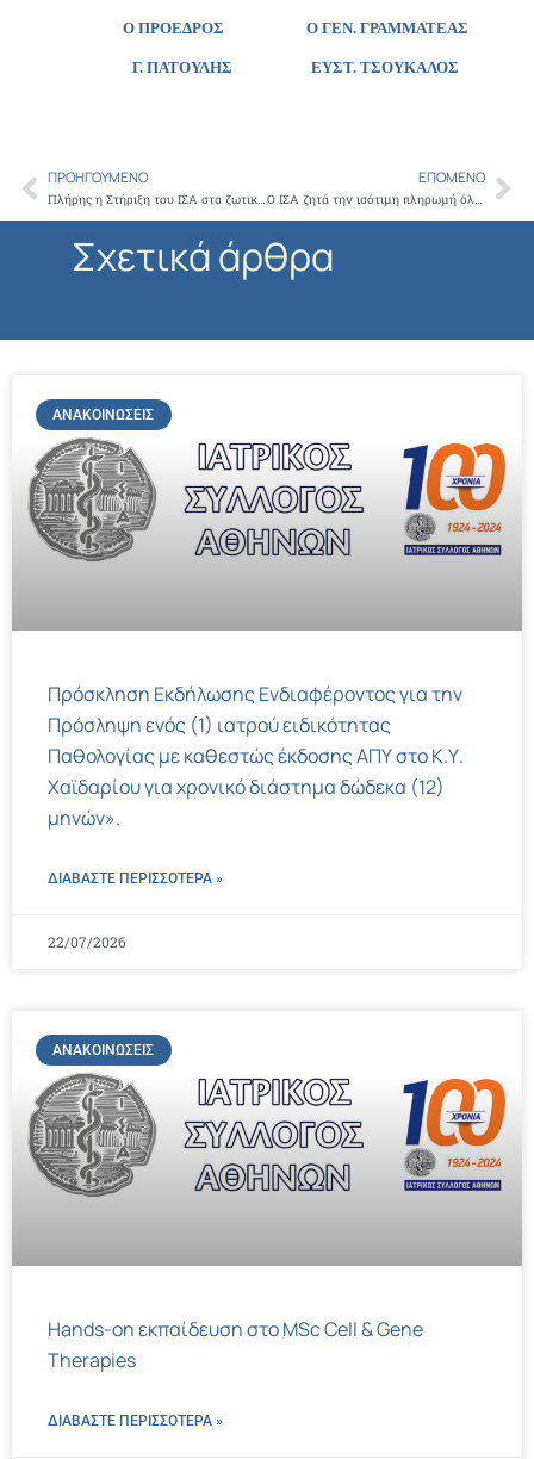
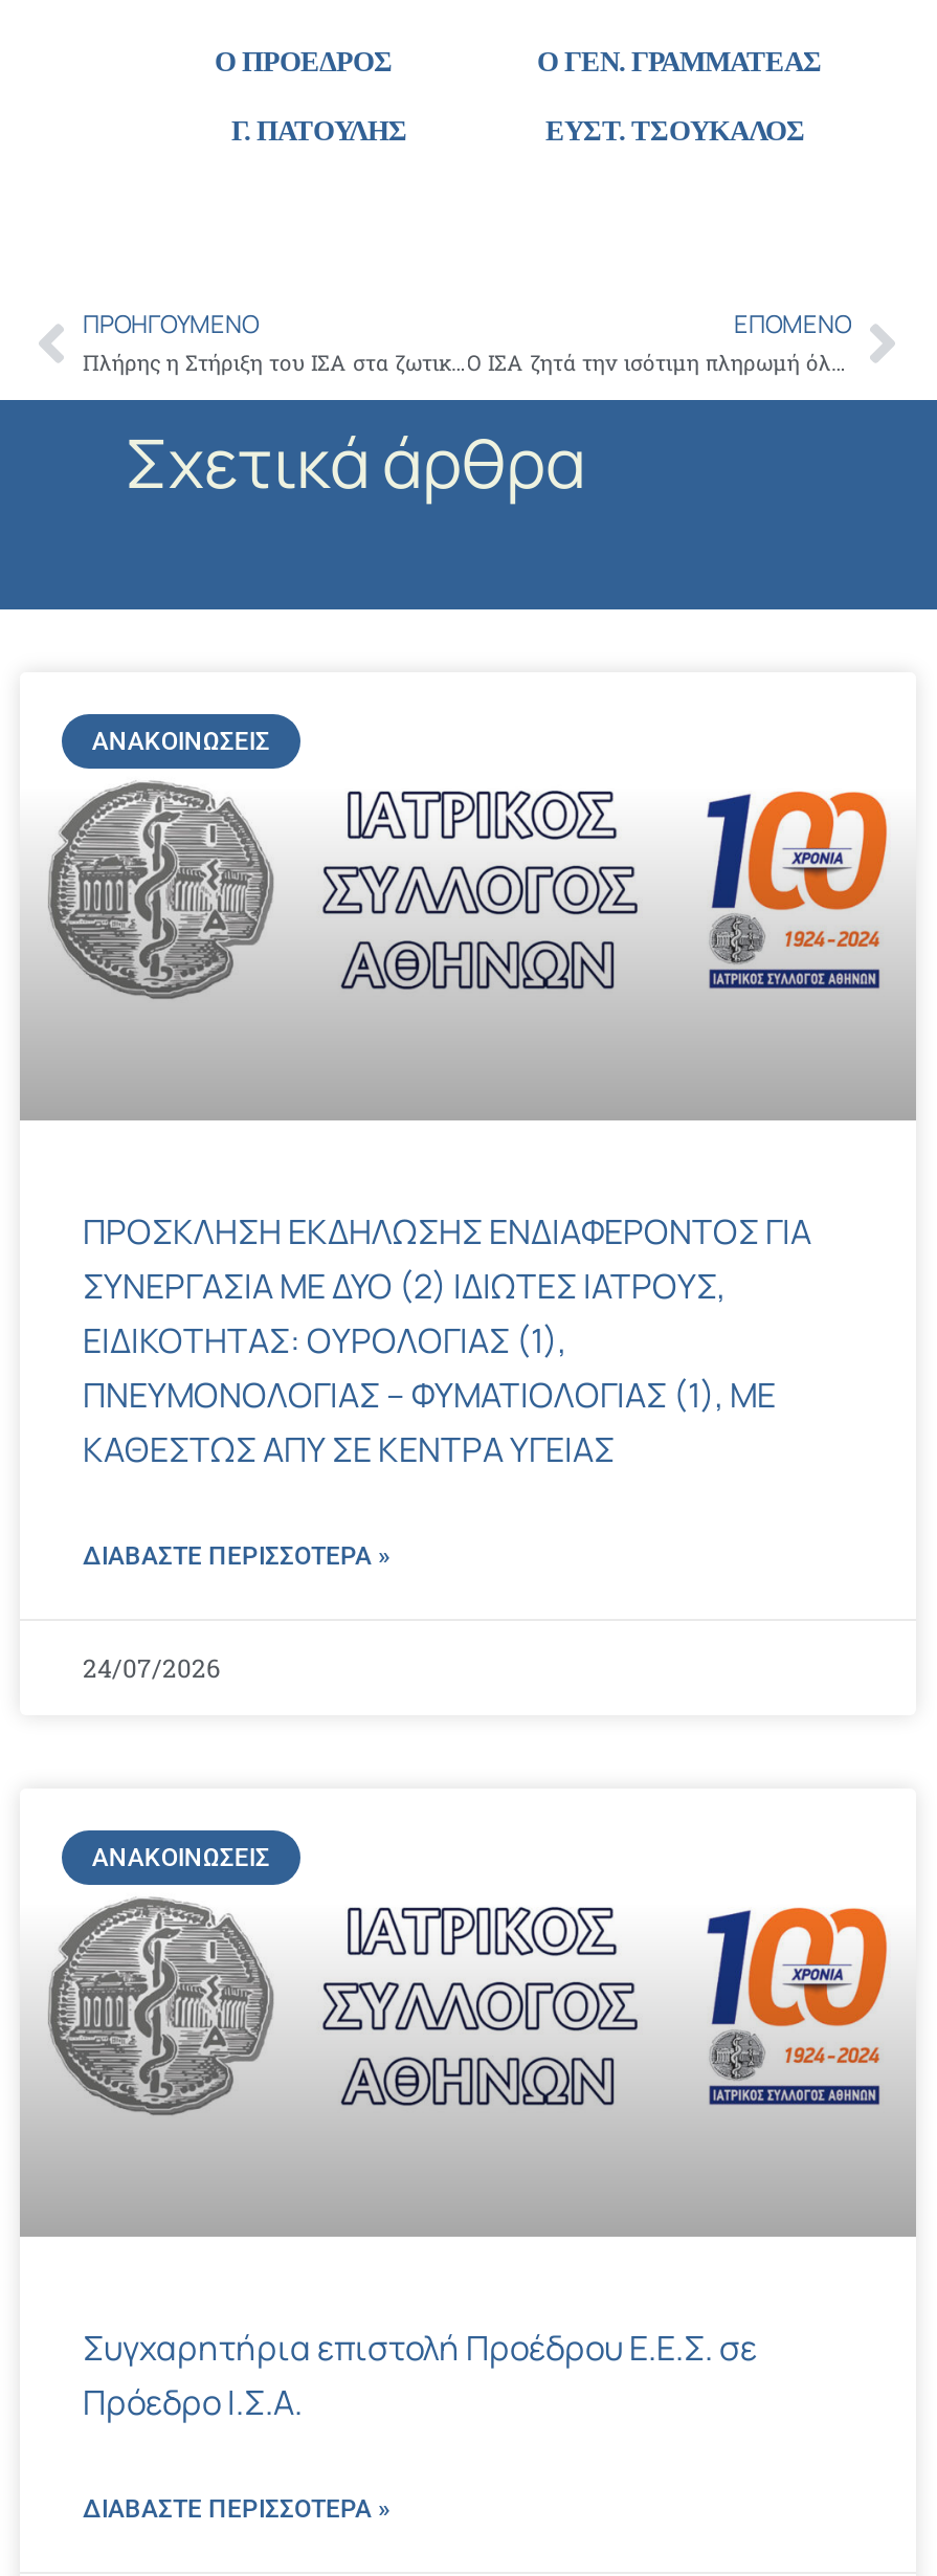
[48,681,464,831] Πρόσκληση Εκδήλωσης Ενδιαφέροντος για την | Πρόσληψη ενός (1) ιατρού ειδικότητας | Παθολογίας με καθεστώς έκδοσης ΑΠΥ στο Κ.Υ. | Χαϊδαρίου για χρονικό διάστημα δώδεκα (12) | μηνών». -> [83,1208,811,1472] ΠΡΟΣΚΛΗΣΗ ΕΚΔΗΛΩΣΗΣ ΕΝΔΙΑΦΕΡΟΝΤΟΣ ΓΙΑ | ΣΥΝΕΡΓΑΣΙΑ ΜΕ ΔΥΟ (2) ΙΔΙΩΤΕΣ ΙΑΤΡΟΥΣ, | ΕΙΔΙΚΟΤΗΤΑΣ: ΟΥΡΟΛΟΓΙΑΣ (1), | ΠΝΕΥΜΟΝΟΛΟΓΙΑΣ – ΦΥΜΑΤΙΟΛΟΓΙΑΣ (1), ΜΕ | ΚΑΘΕΣΤΩΣ ΑΠΥ ΣΕ ΚΕΝΤΡΑ ΥΓΕΙΑΣ
[48,932,126,951] 22/07/2026 -> [83,1650,221,1684] 24/07/2026
[48,1316,423,1373] Hands-on εκπαίδευση στο MSc Cell & Gene | Therapies -> [83,2325,757,2425] Συγχαρητήρια επιστολή Προέδρου Ε.Ε.Σ. σε | Πρόεδρο Ι.Σ.Α.

